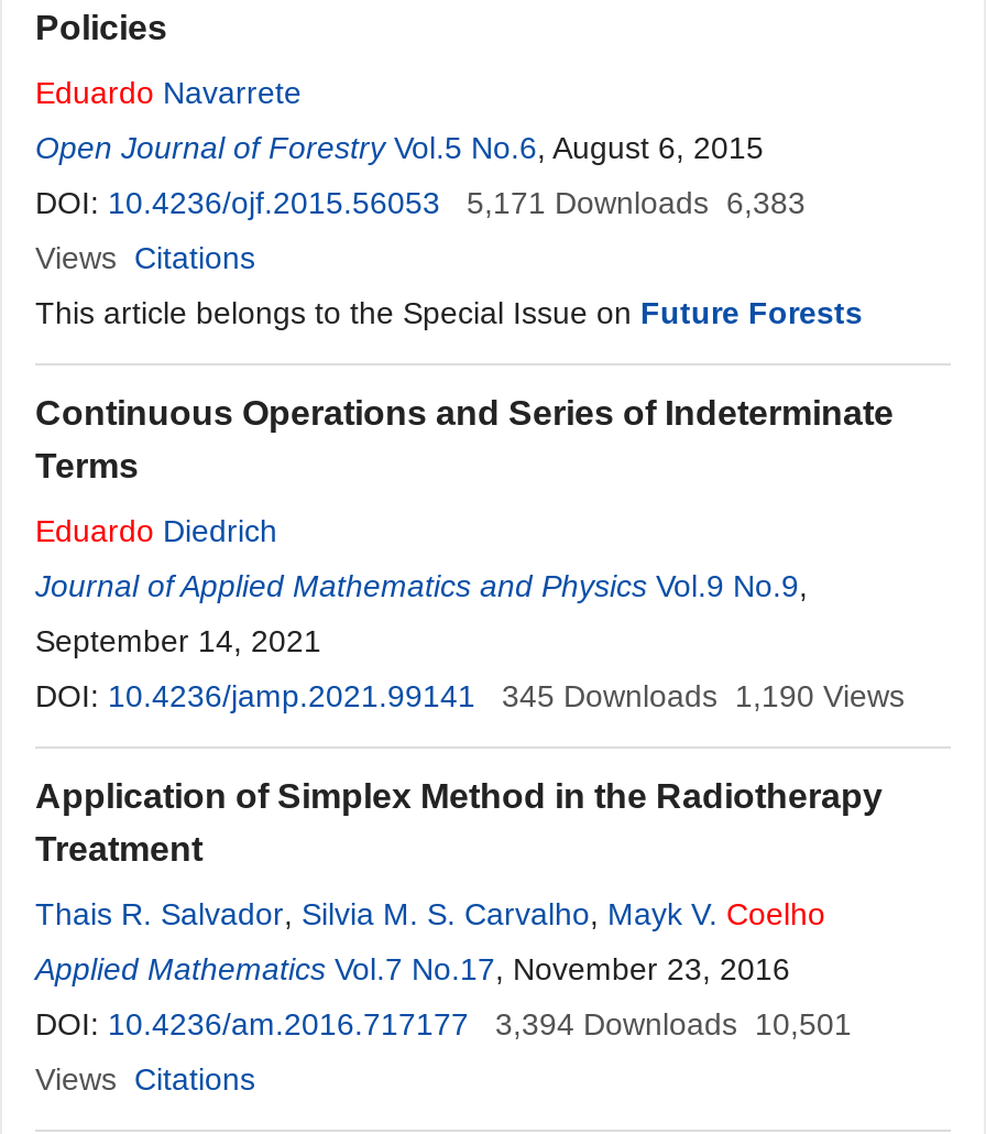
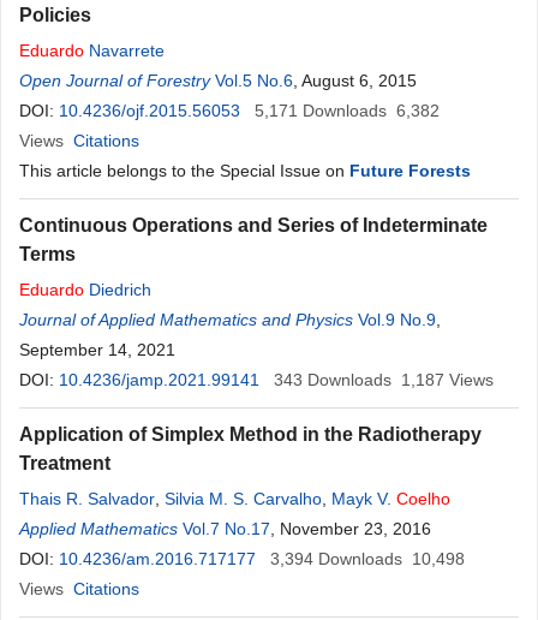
[35,185,806,220] DOI: 10.4236/ojf.2015.56053 5,171 Downloads 6,383 -> [19,101,440,120] DOI: 10.4236/ojf.2015.56053 5,171 Downloads 6,382
[502,678,905,713] 345 Downloads 1,190 Views -> [274,370,494,389] 343 Downloads 1,187 Views
[35,1006,852,1042] DOI: 10.4236/am.2016.717177 3,394 Downloads 10,501 -> [19,549,465,568] DOI: 10.4236/am.2016.717177 3,394 Downloads 10,498

